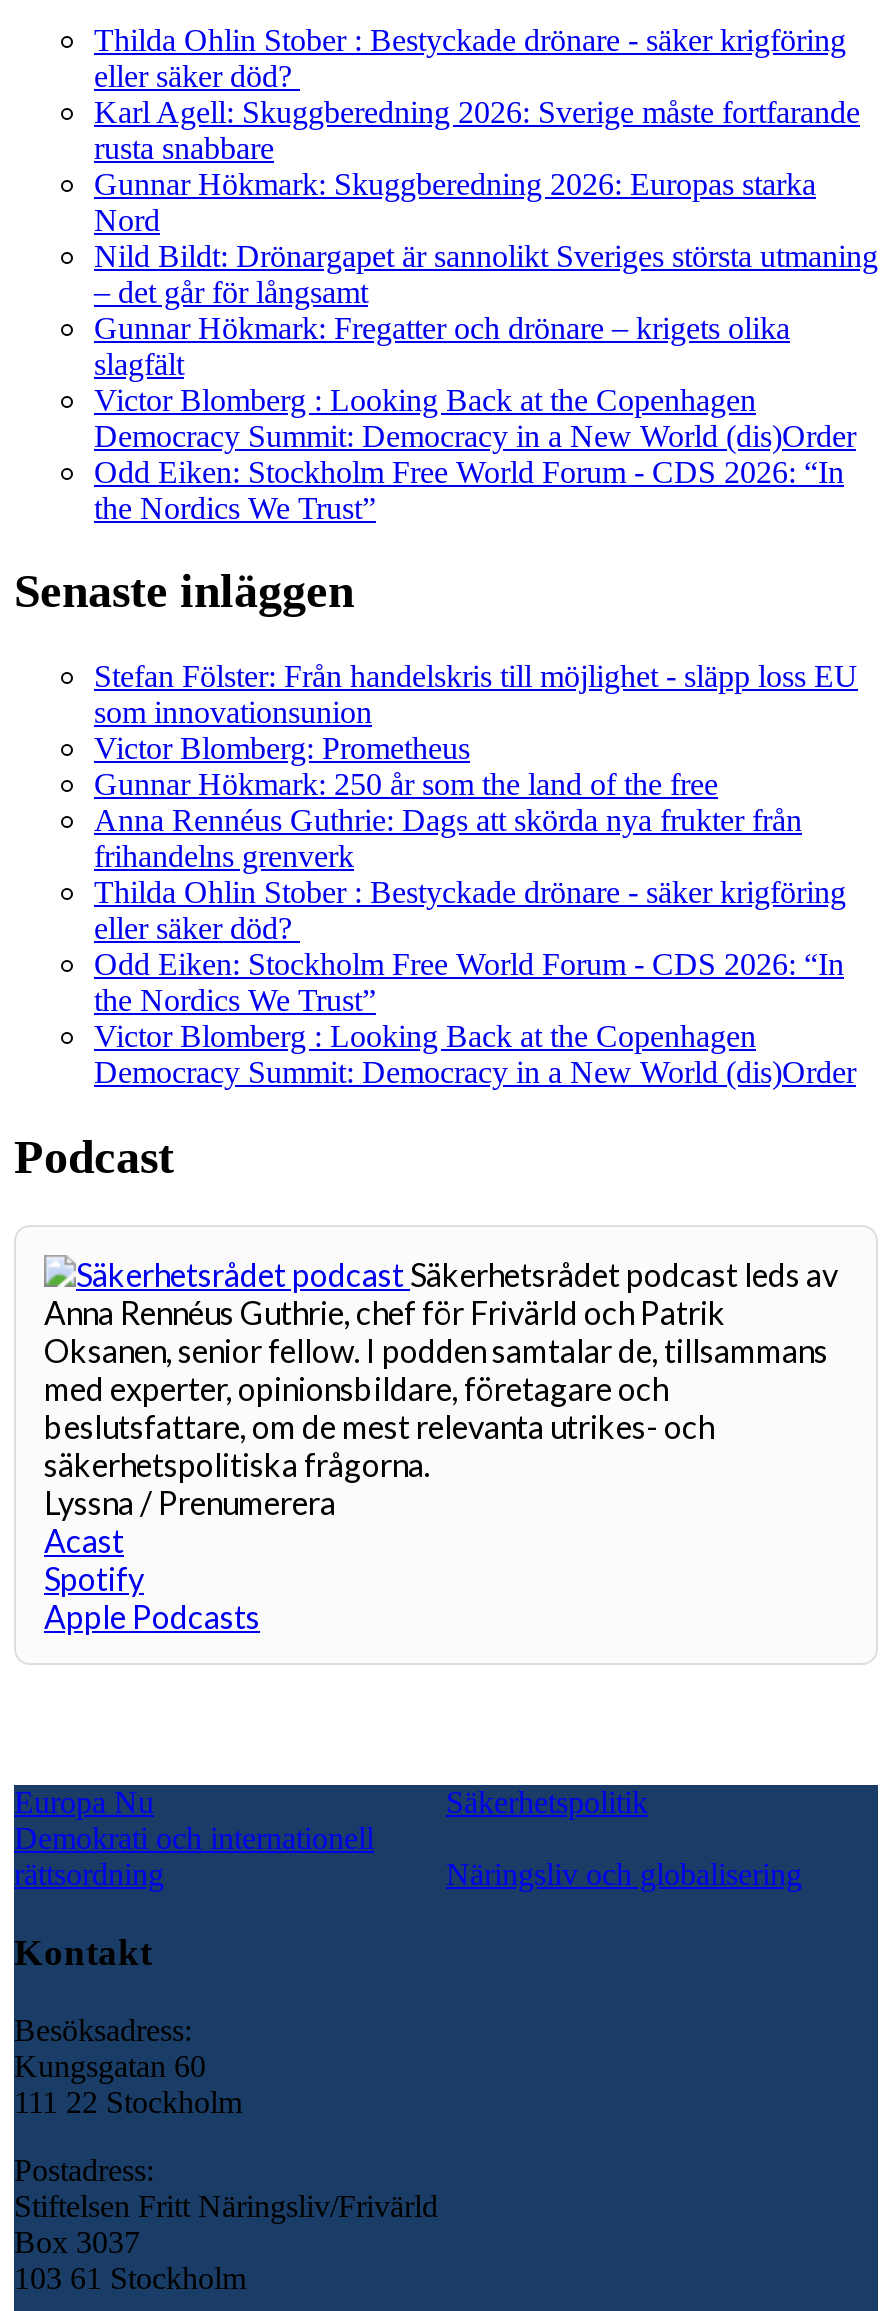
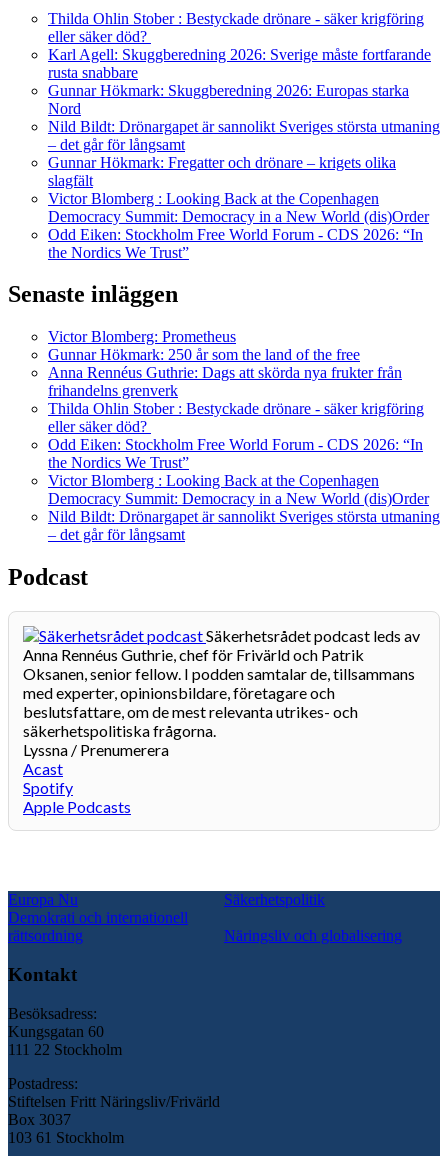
[94,660,858,730] Stefan Fölster: Från handelskris till möjlighet - släpp loss EU | som innovationsunion -> none
moved [94,732,856,1090] -> [48,328,429,507]: Victor Blomberg: Prometheus | Gunnar Hökmark: 250 år som the land of the free | Anna Rennéus Guthrie: Dags att skörda nya frukter från | ... | Victor Blomberg : Looking Back at the Copenhagen | Democracy Summit: Democracy in a New World (dis)Order
none -> [48,508,440,543] Nild Bildt: Drönargapet är sannolikt Sveriges största utmaning | – det går för långsamt

